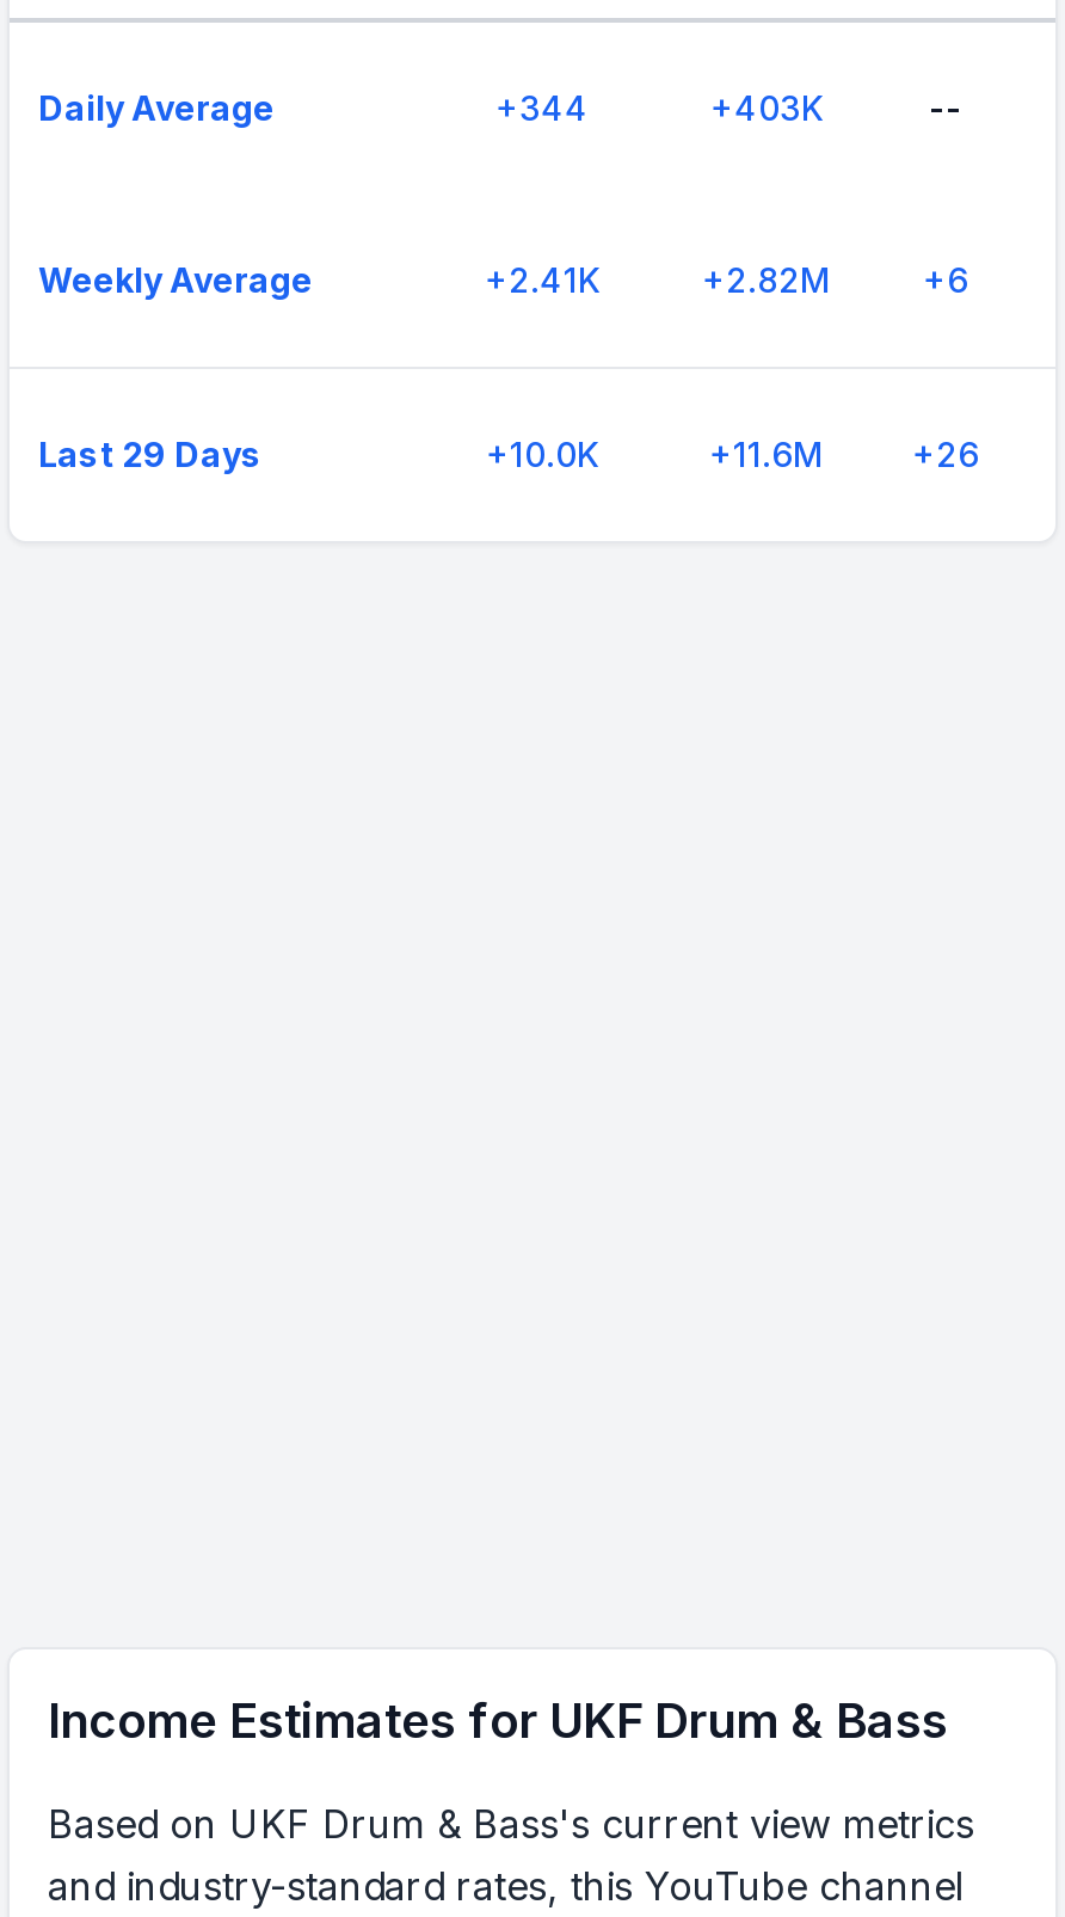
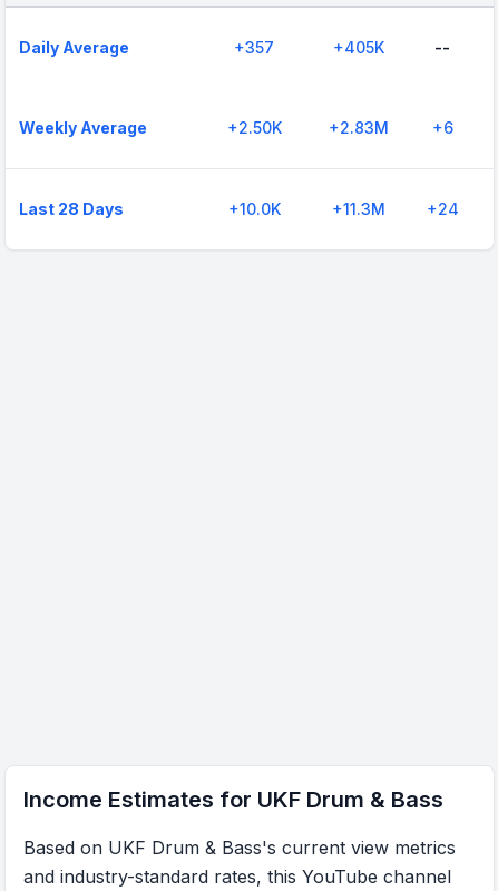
[495,87,823,128] +344 | +403K -> [234,38,384,57] +357 | +405K
[485,259,831,300] + 2.41K | + 2.82M -> [227,118,389,137] + 2.50K | + 2.83M
[38,434,263,474] Last 29 Days -> [19,199,124,218] Last 28 Days
[709,434,979,474] +11.6M | + 26 -> [332,199,458,218] +11.3M | + 24

